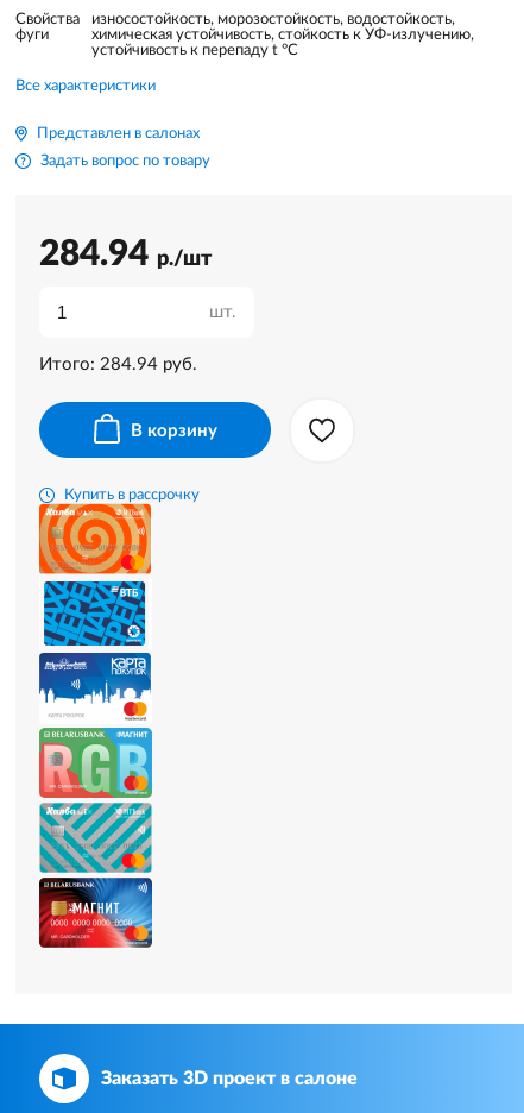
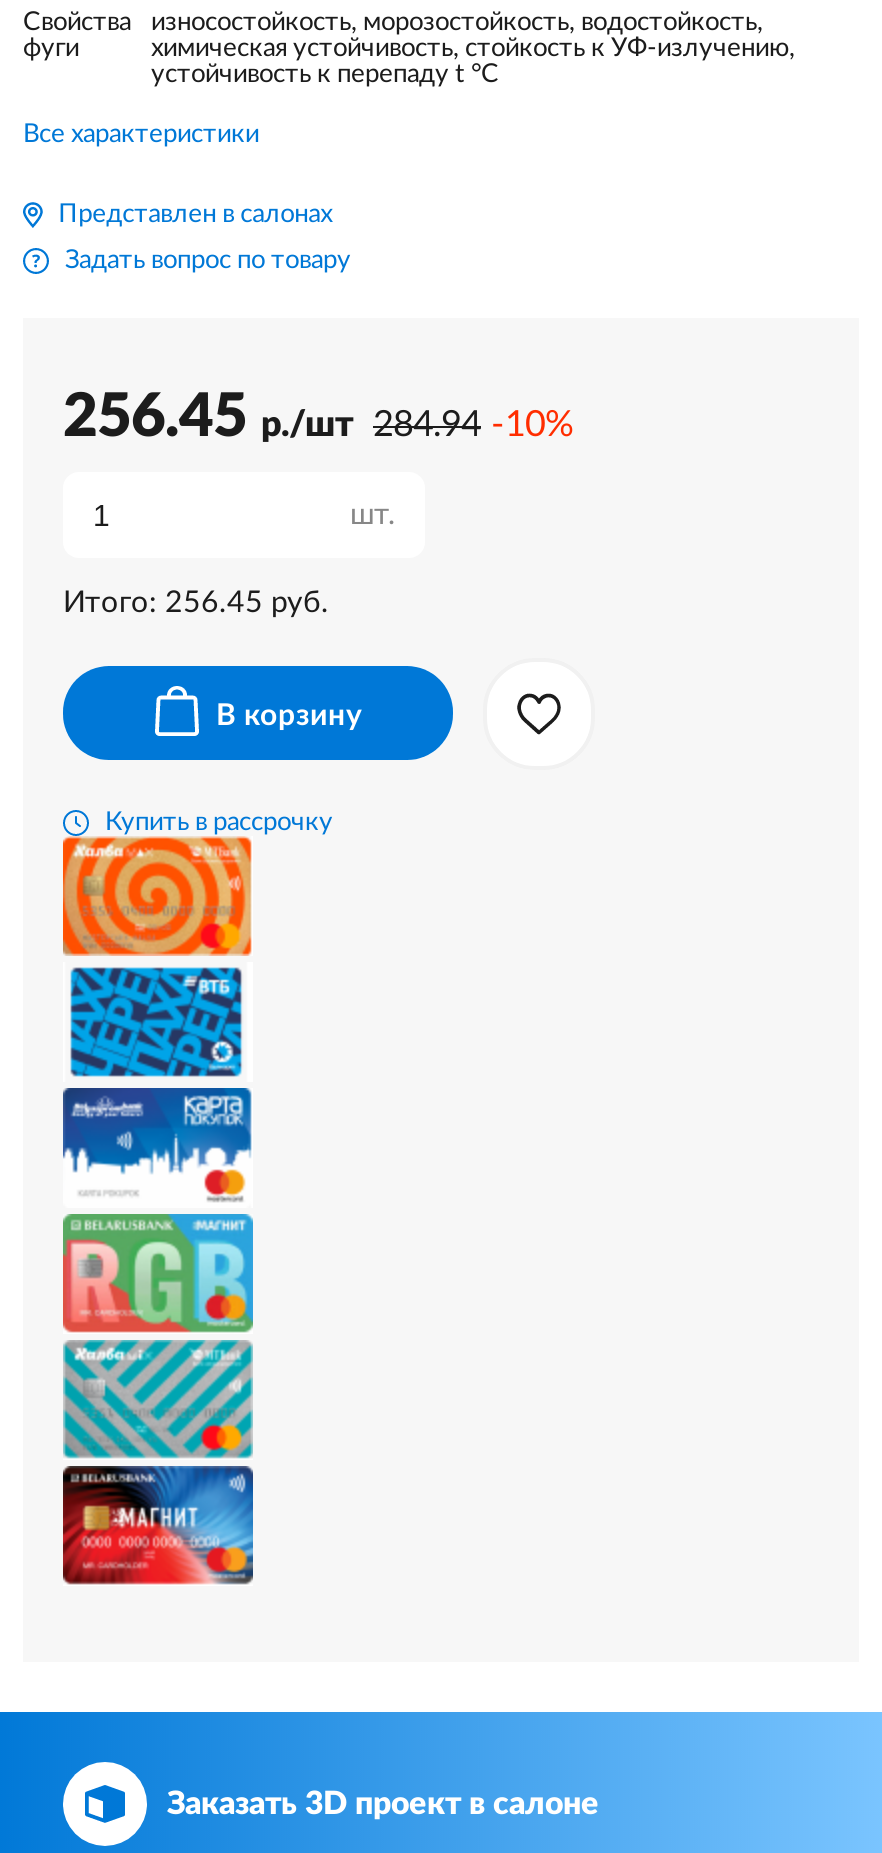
[39,237,212,272] 284.94 р./шт -> [63,388,573,448] 256.45 р./шт 284.94 -10%
[39,356,197,373] Итого: 284.94 руб. -> [63,588,329,618] Итого: 256.45 руб.

